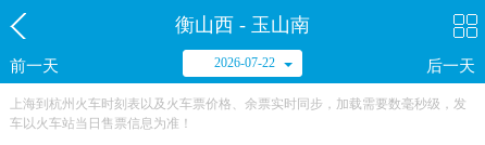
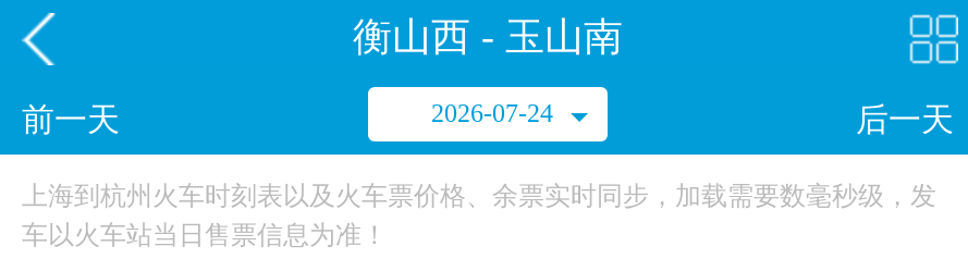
[214,55,278,70] 2026-07-22 -> [431,98,560,128] 2026-07-24

